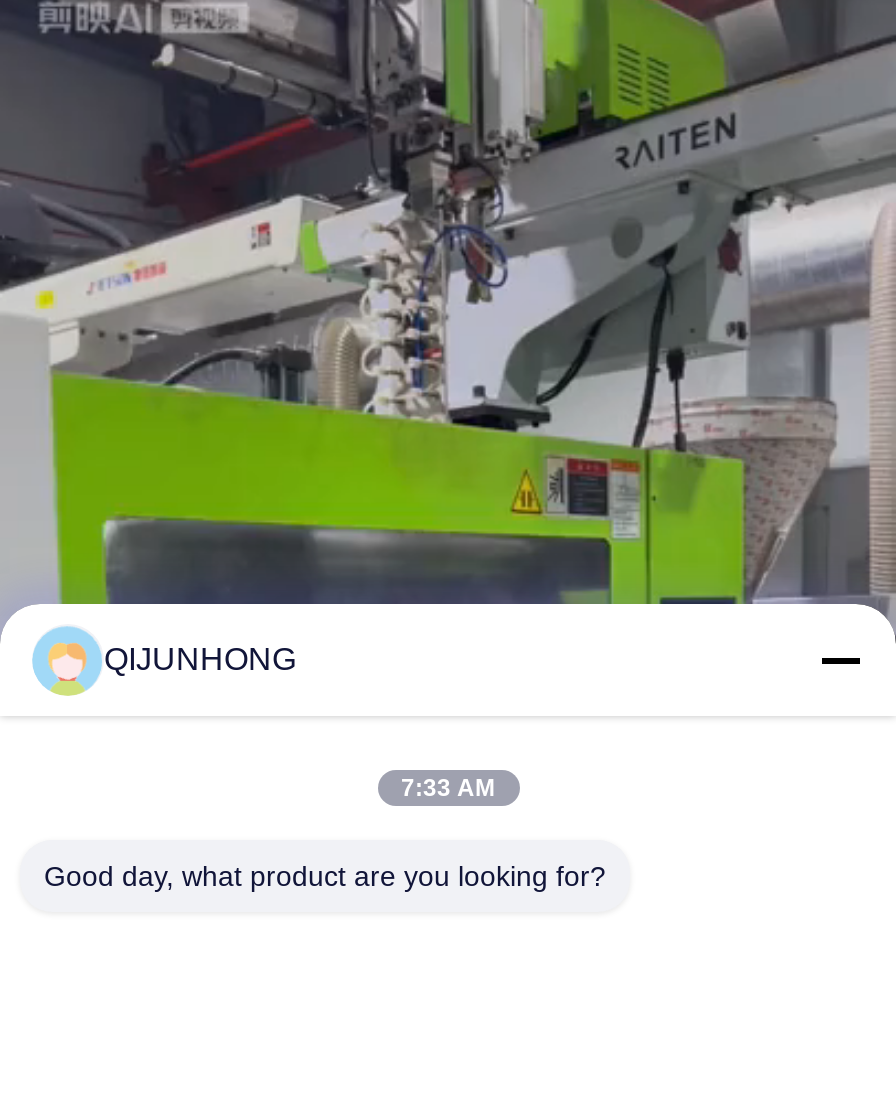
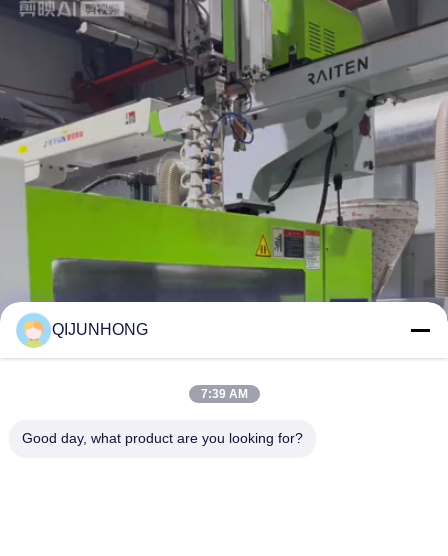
[401,774,495,802] 7:33 AM -> [200,387,247,401] 7:39 AM

